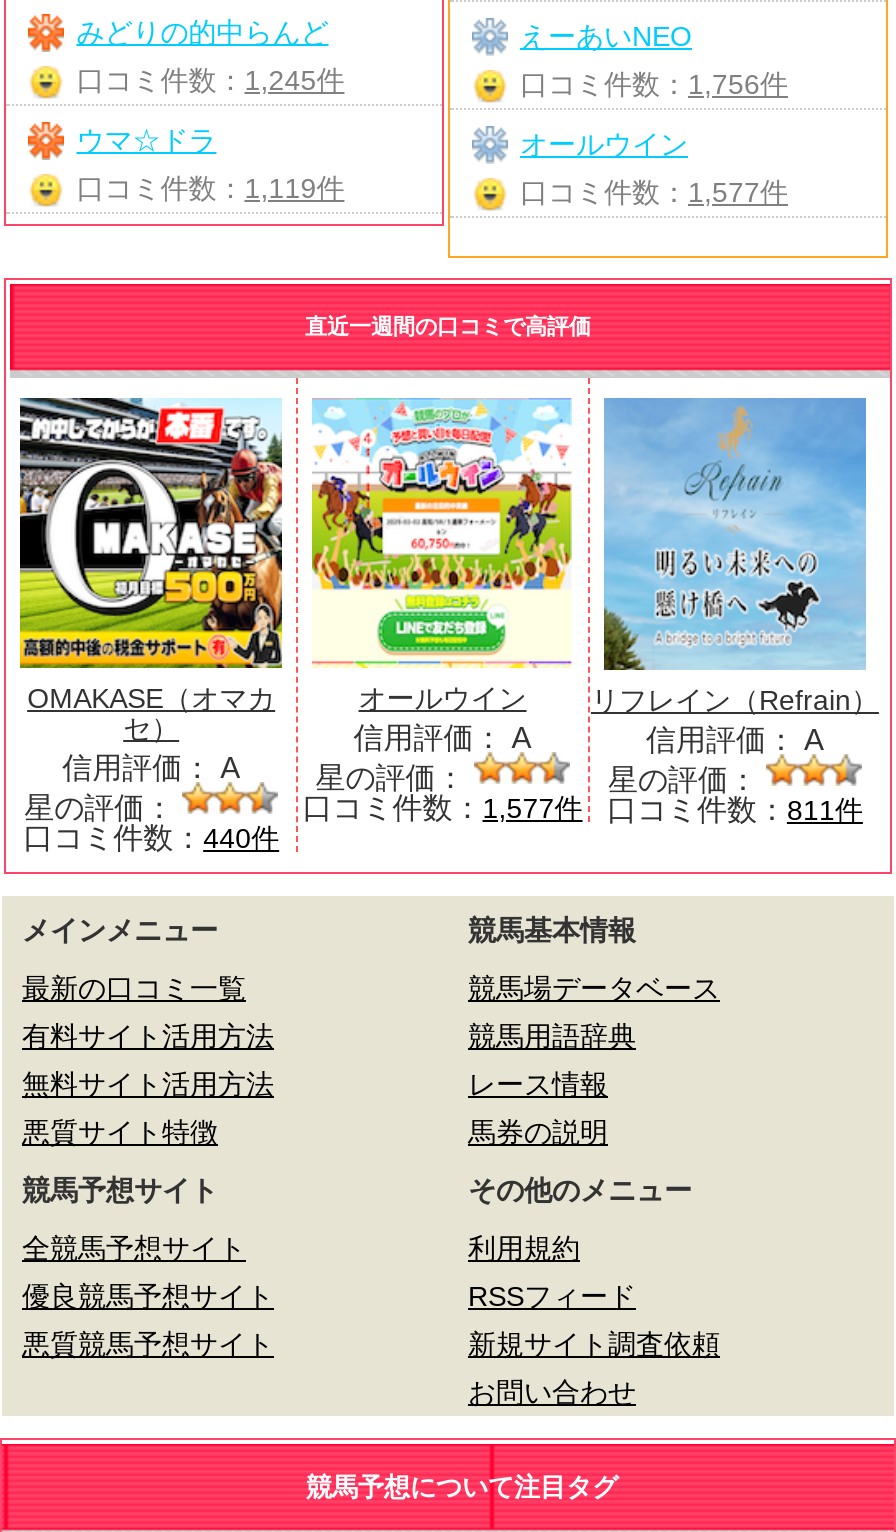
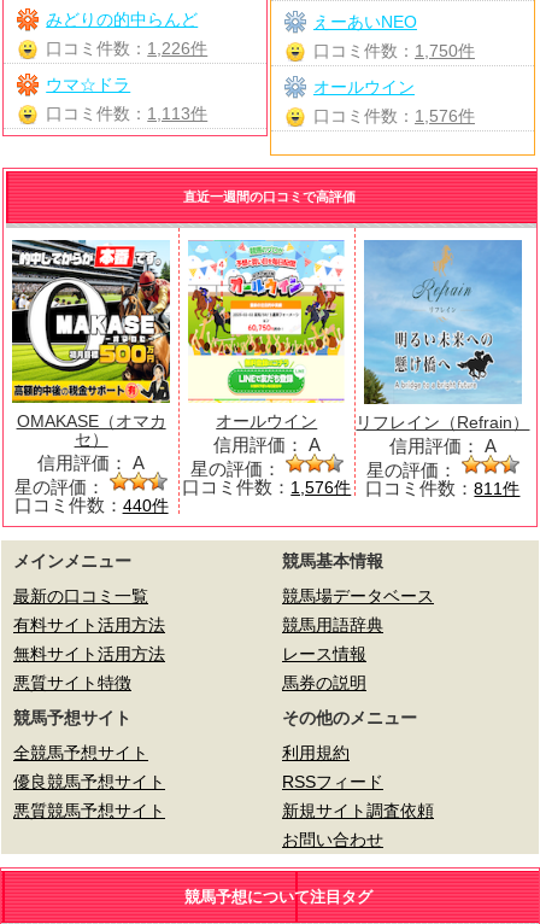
[76,64,344,96] 口コミ件数：1,245件 -> [46,39,208,58] 口コミ件数：1,226件
[520,68,788,100] 口コミ件数：1,756件 -> [313,41,475,60] 口コミ件数：1,750件
[76,172,344,204] 口コミ件数：1,119件 -> [46,104,208,123] 口コミ件数：1,113件
[520,176,788,208] 口コミ件数：1,577件 -> [313,106,475,125] 口コミ件数：1,576件
[303,790,583,824] 口コミ件数：1,577件 -> [182,477,351,497] 口コミ件数：1,576件

